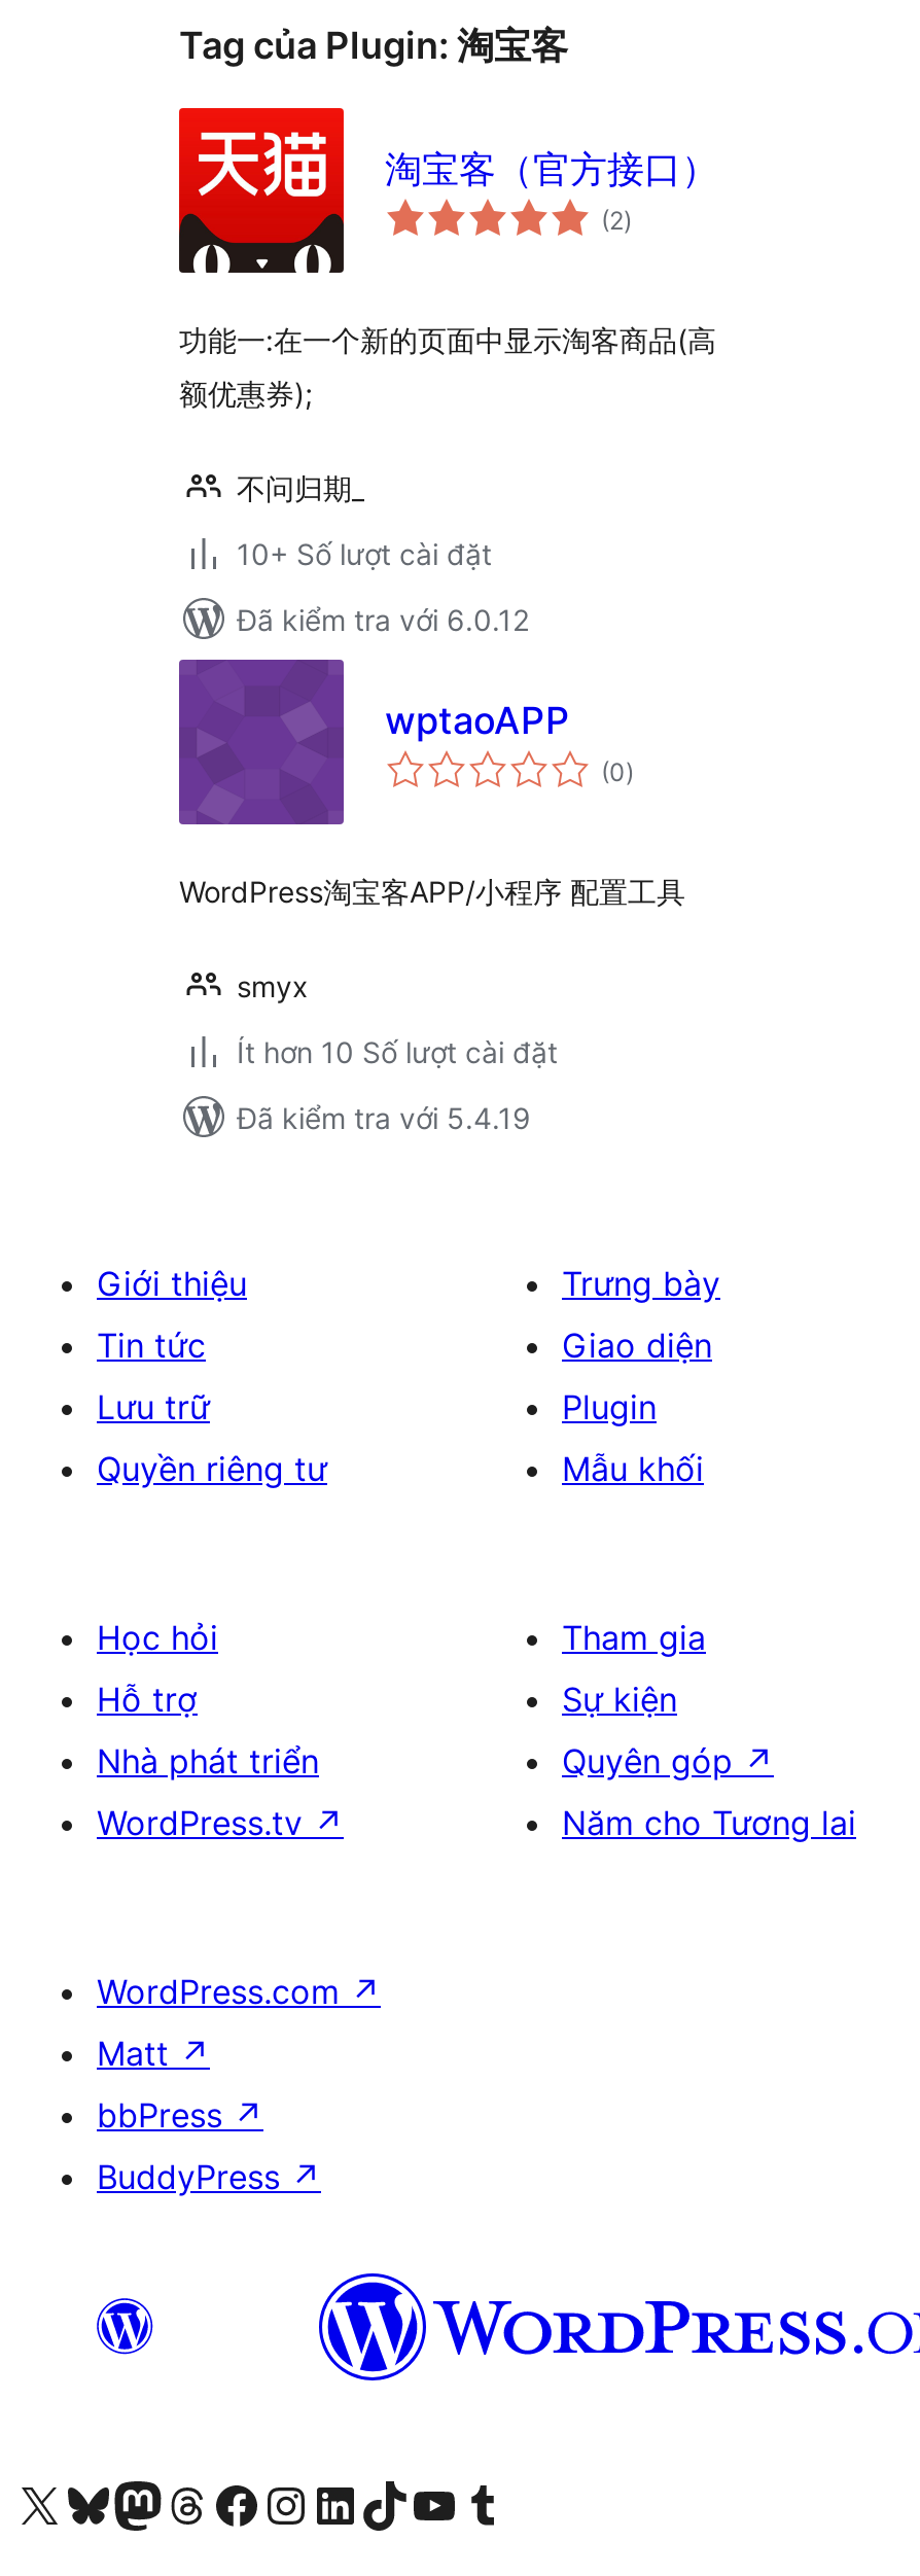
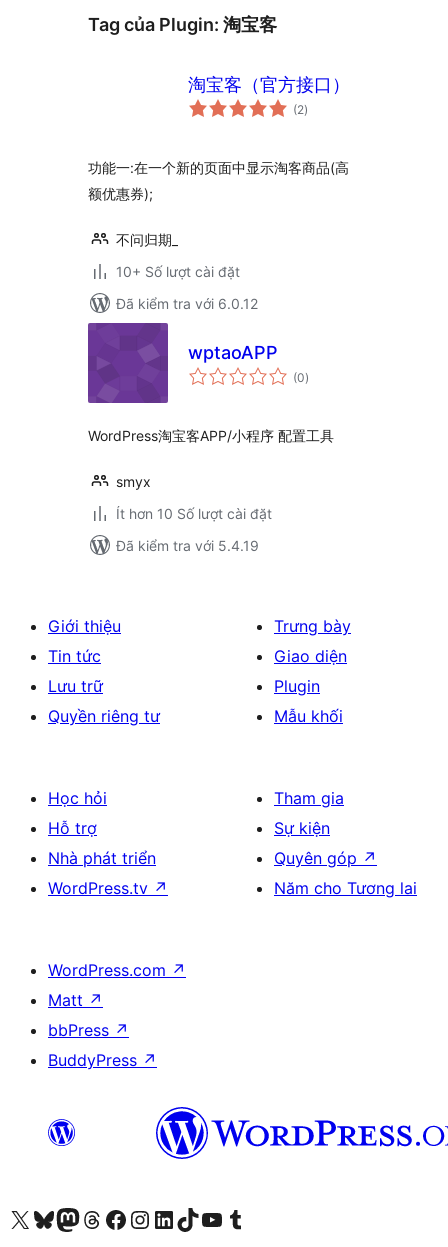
[177,106,346,275] [image] -> none

